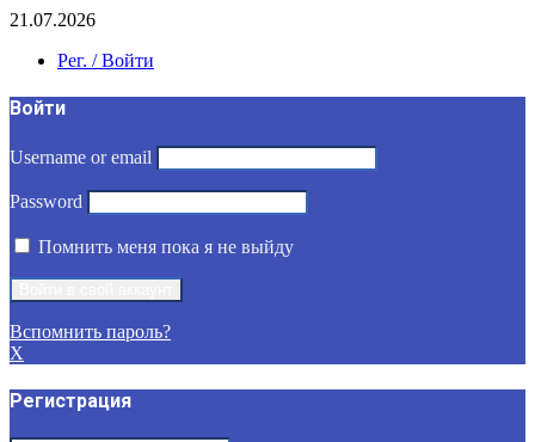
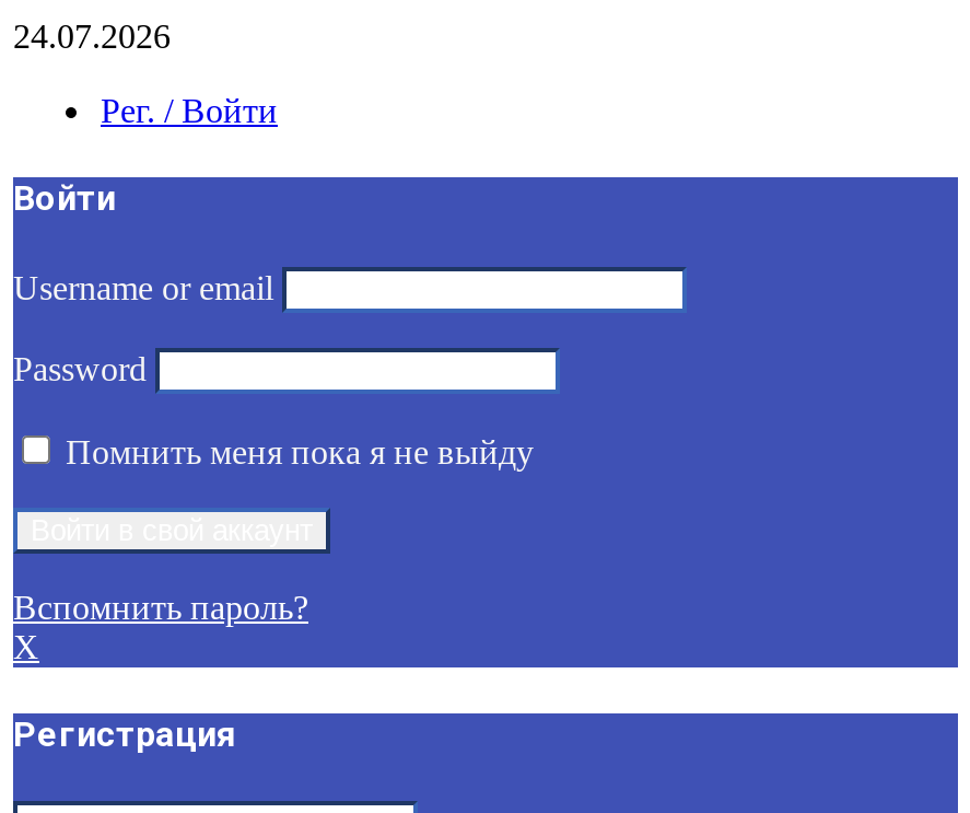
[10,10,96,30] 21.07.2026 -> [13,18,171,55] 24.07.2026

